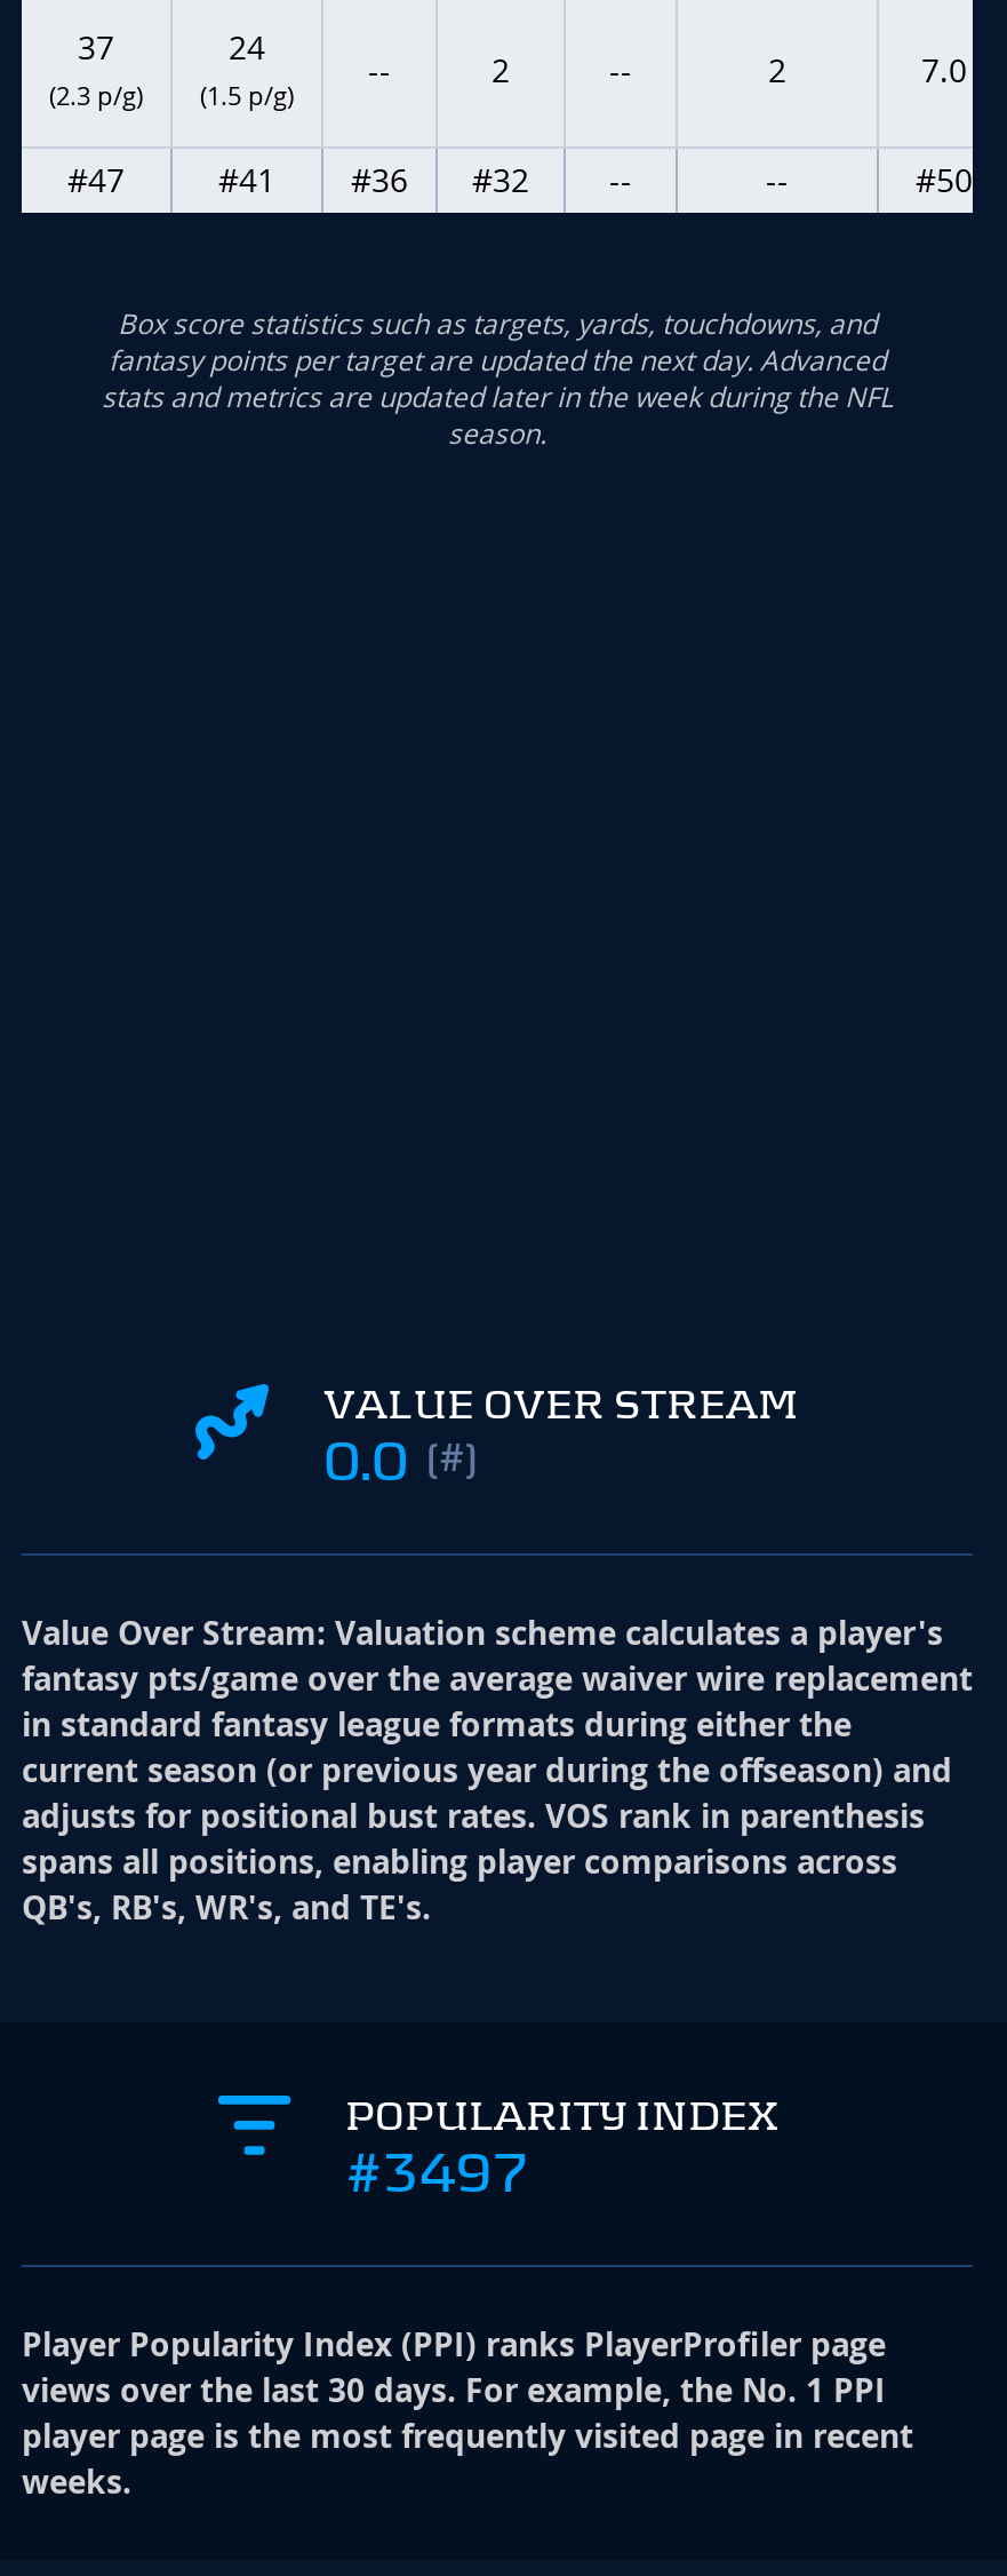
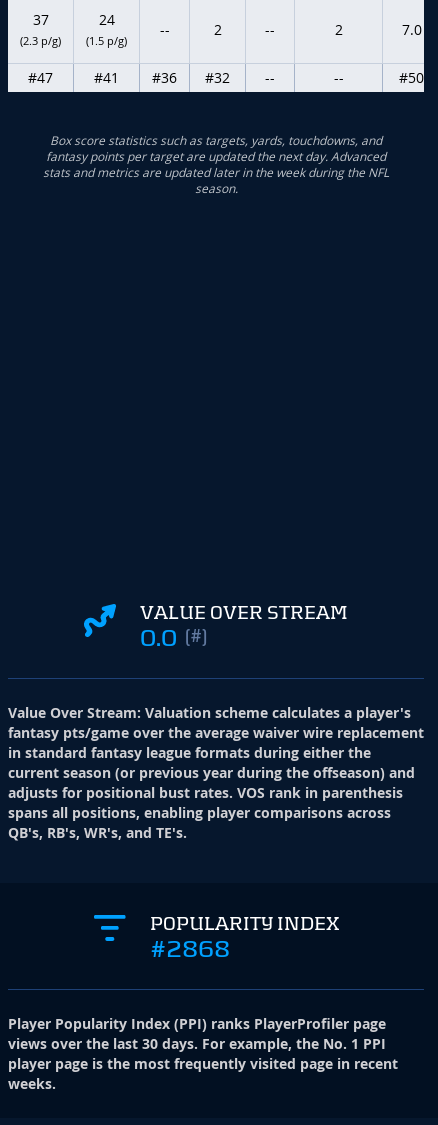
[345,2141,528,2203] #3497 -> [149,935,229,962] #2868

